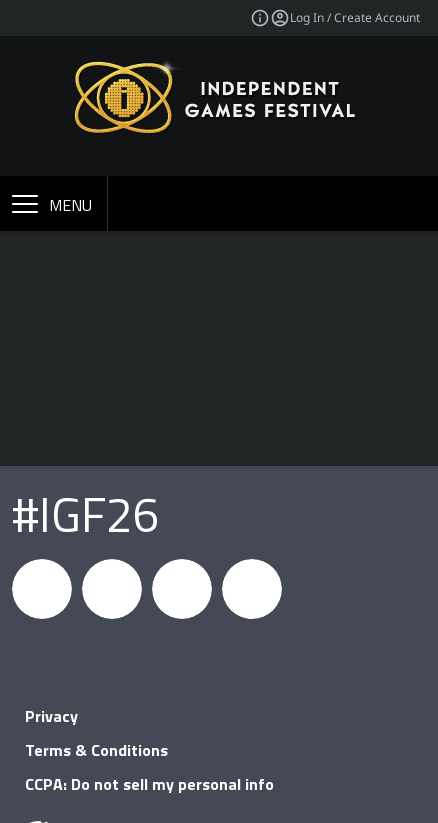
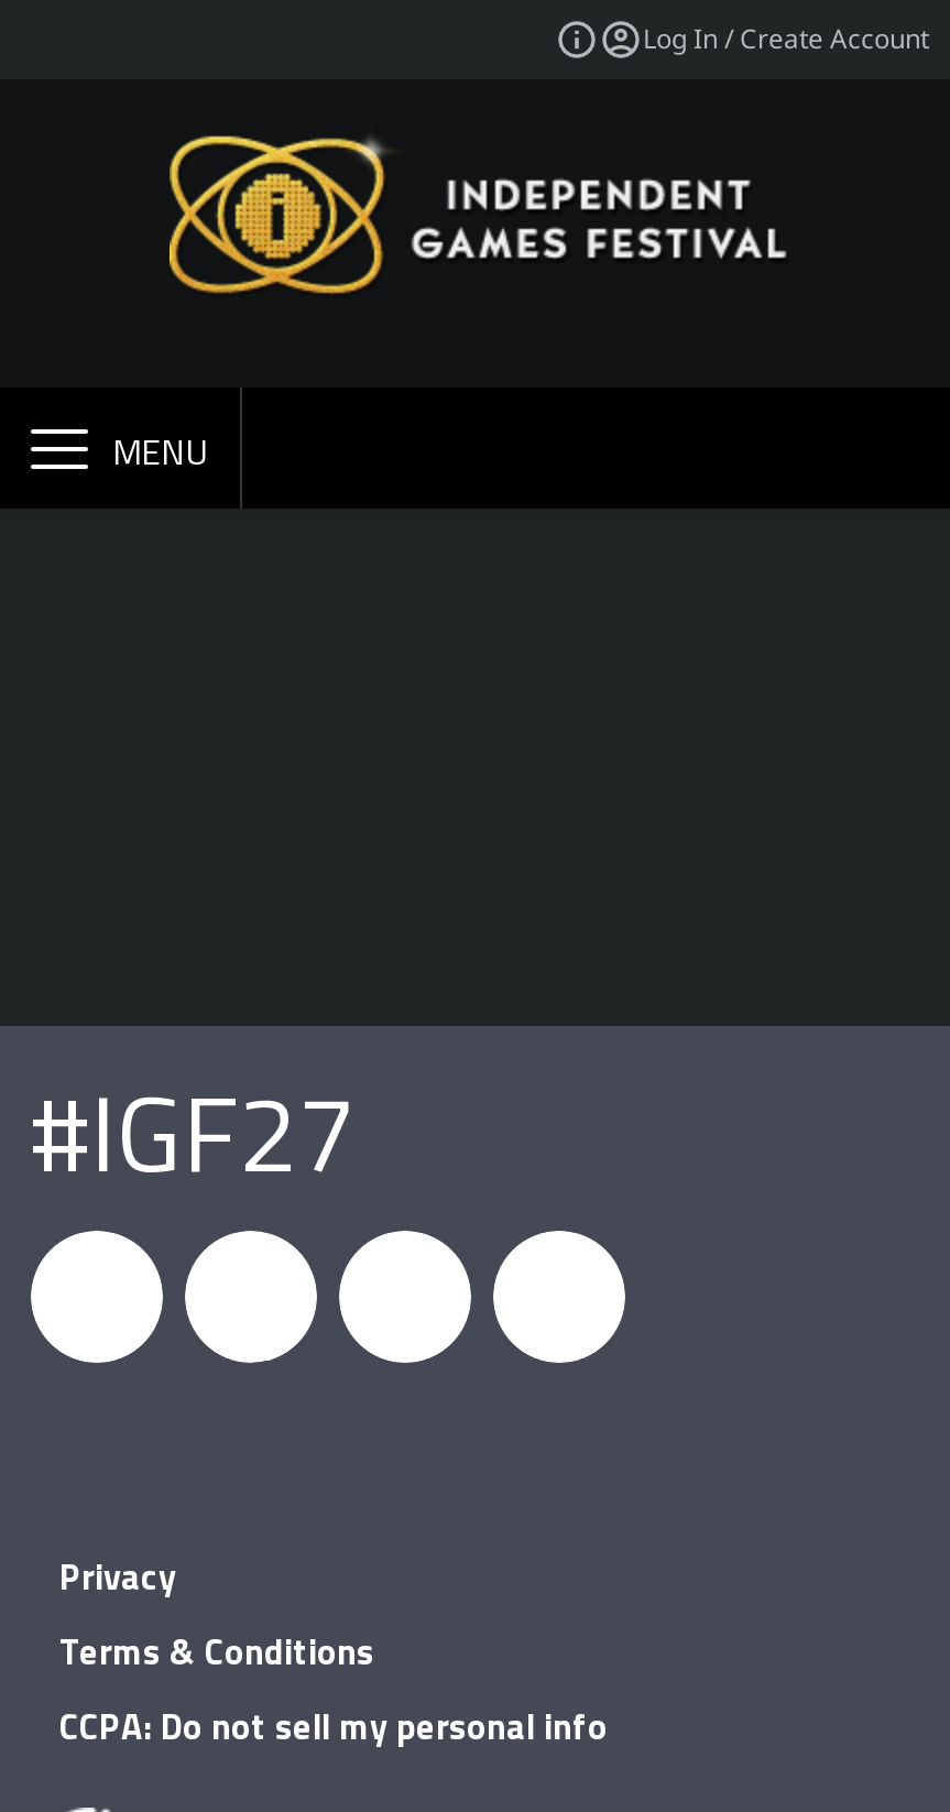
[12,478,160,551] #IGF26 -> [31,1052,357,1213] #IGF27

